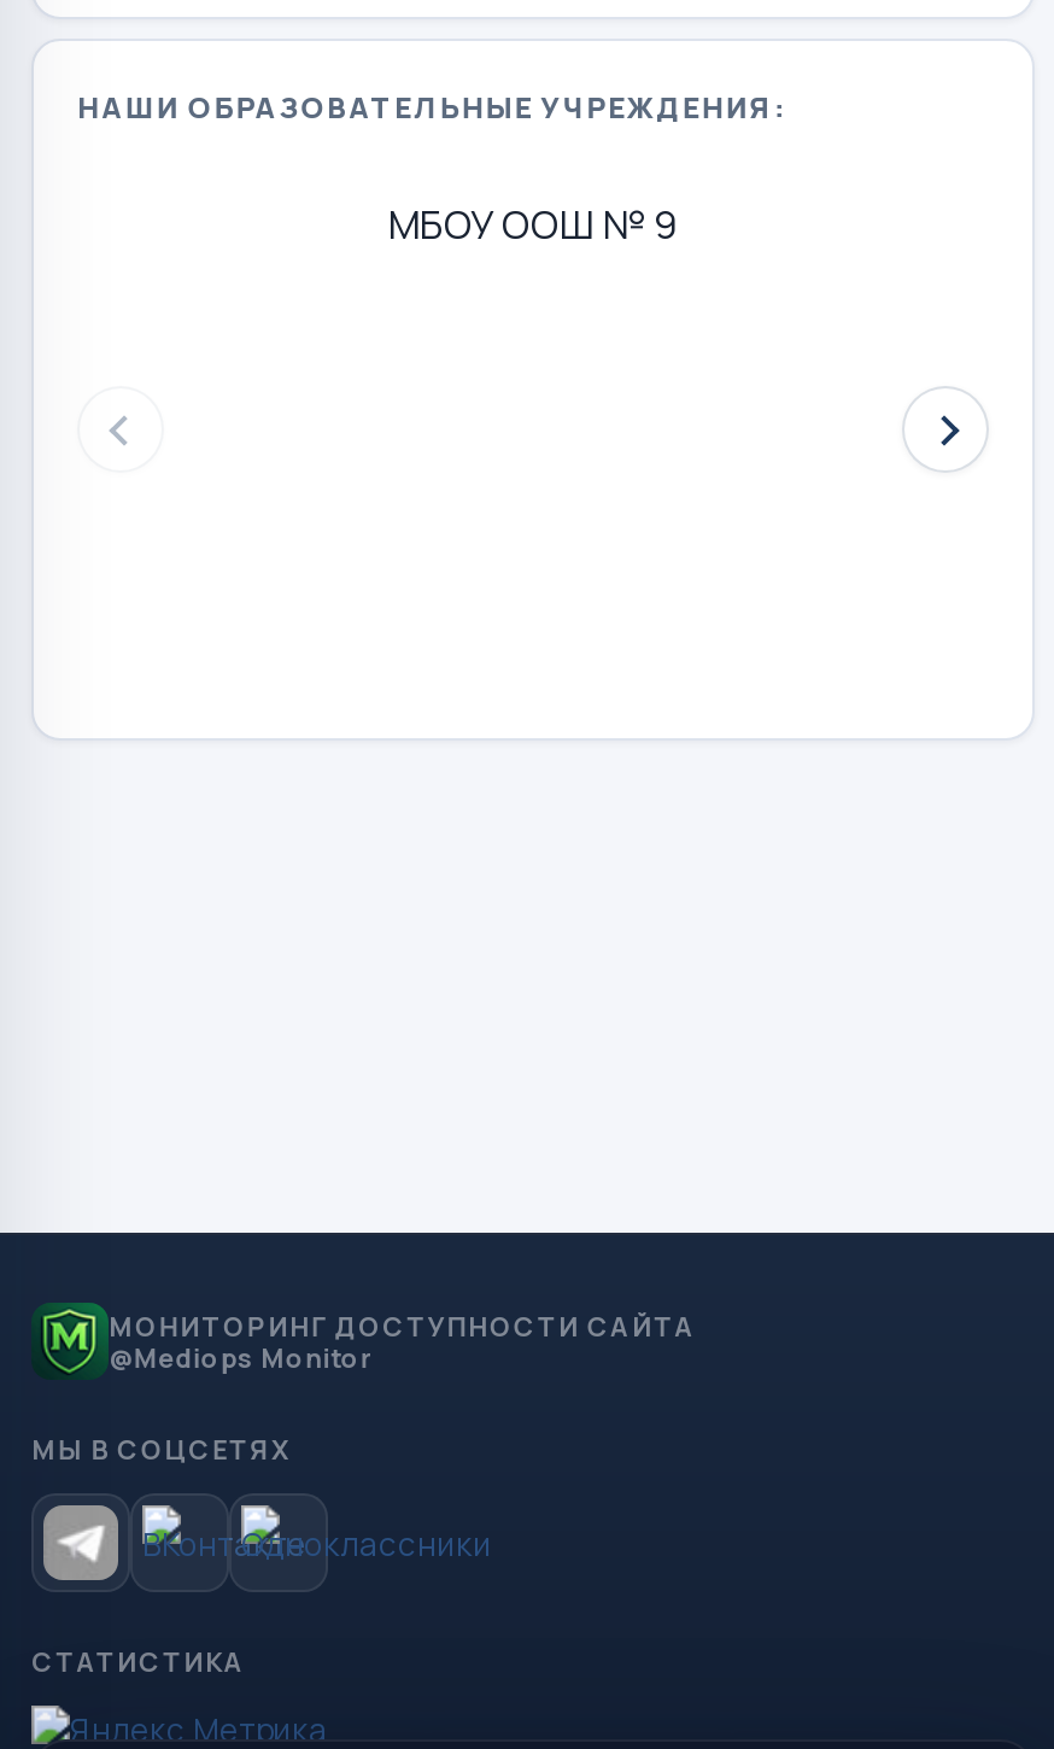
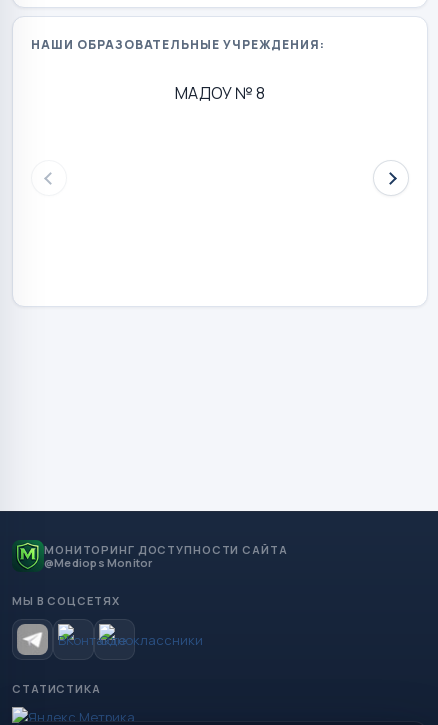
[388,198,678,251] МБОУ ООШ № 9 -> [175,82,265,104] МАДОУ № 8

